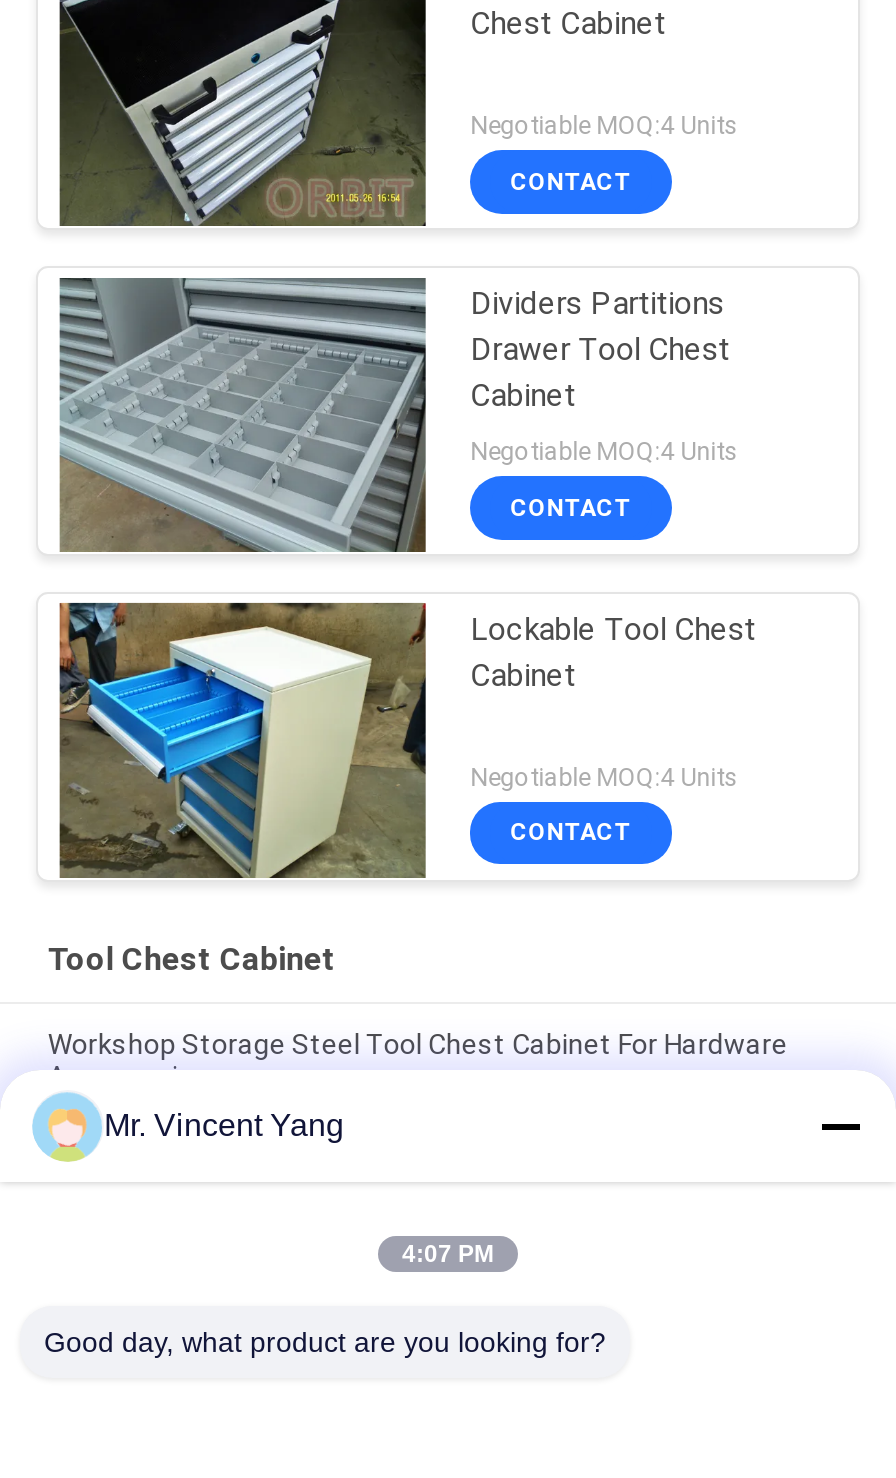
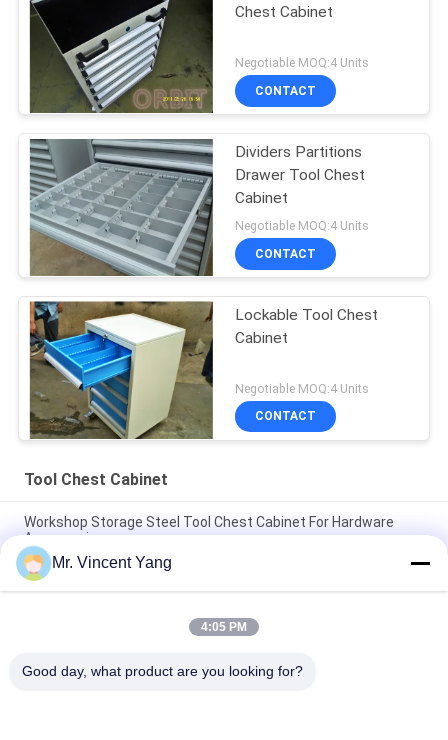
[402,1240,494,1268] 4:07 PM -> [201,620,247,634] 4:05 PM

